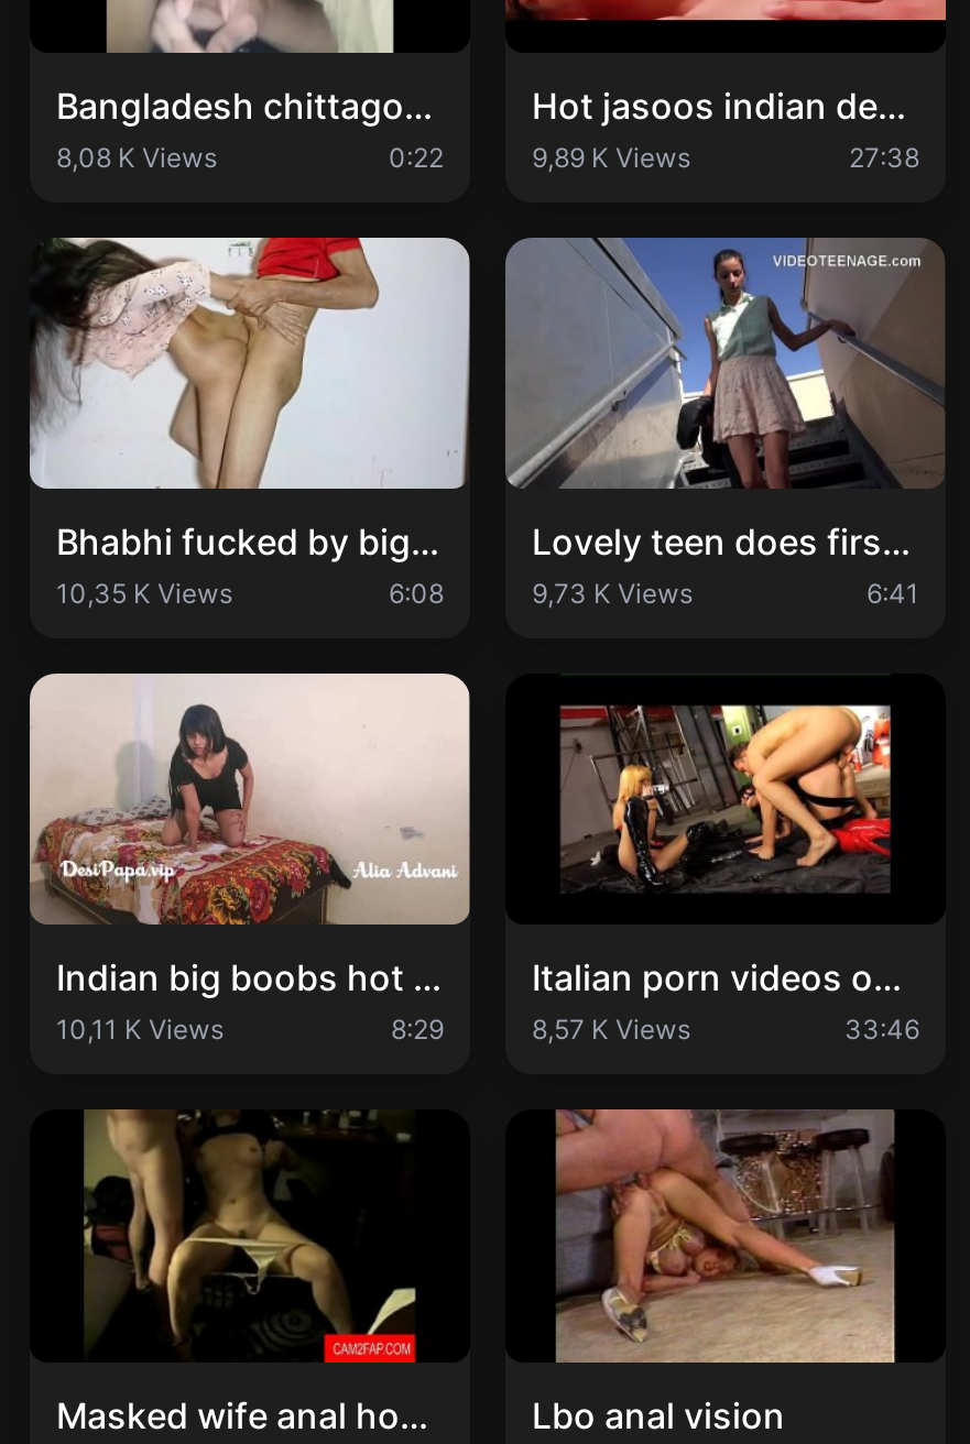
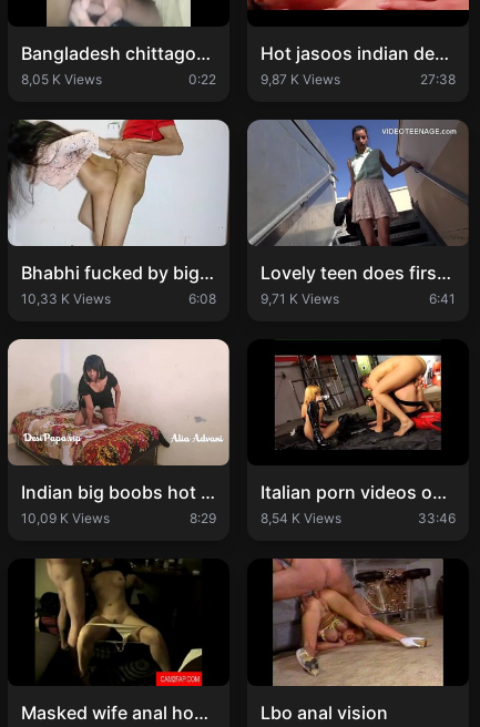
[56,140,217,173] 8,08 K Views -> [21,71,102,87] 8,05 K Views
[532,140,690,173] 9,89 K Views -> [261,71,340,87] 9,87 K Views
[56,577,232,610] 10,35 K Views -> [21,290,111,307] 10,33 K Views
[532,577,693,610] 9,73 K Views -> [261,290,339,307] 9,71 K Views
[56,1013,224,1046] 10,11 K Views -> [21,510,110,527] 10,09 K Views
[532,1013,690,1046] 8,57 K Views -> [261,510,341,527] 8,54 K Views

